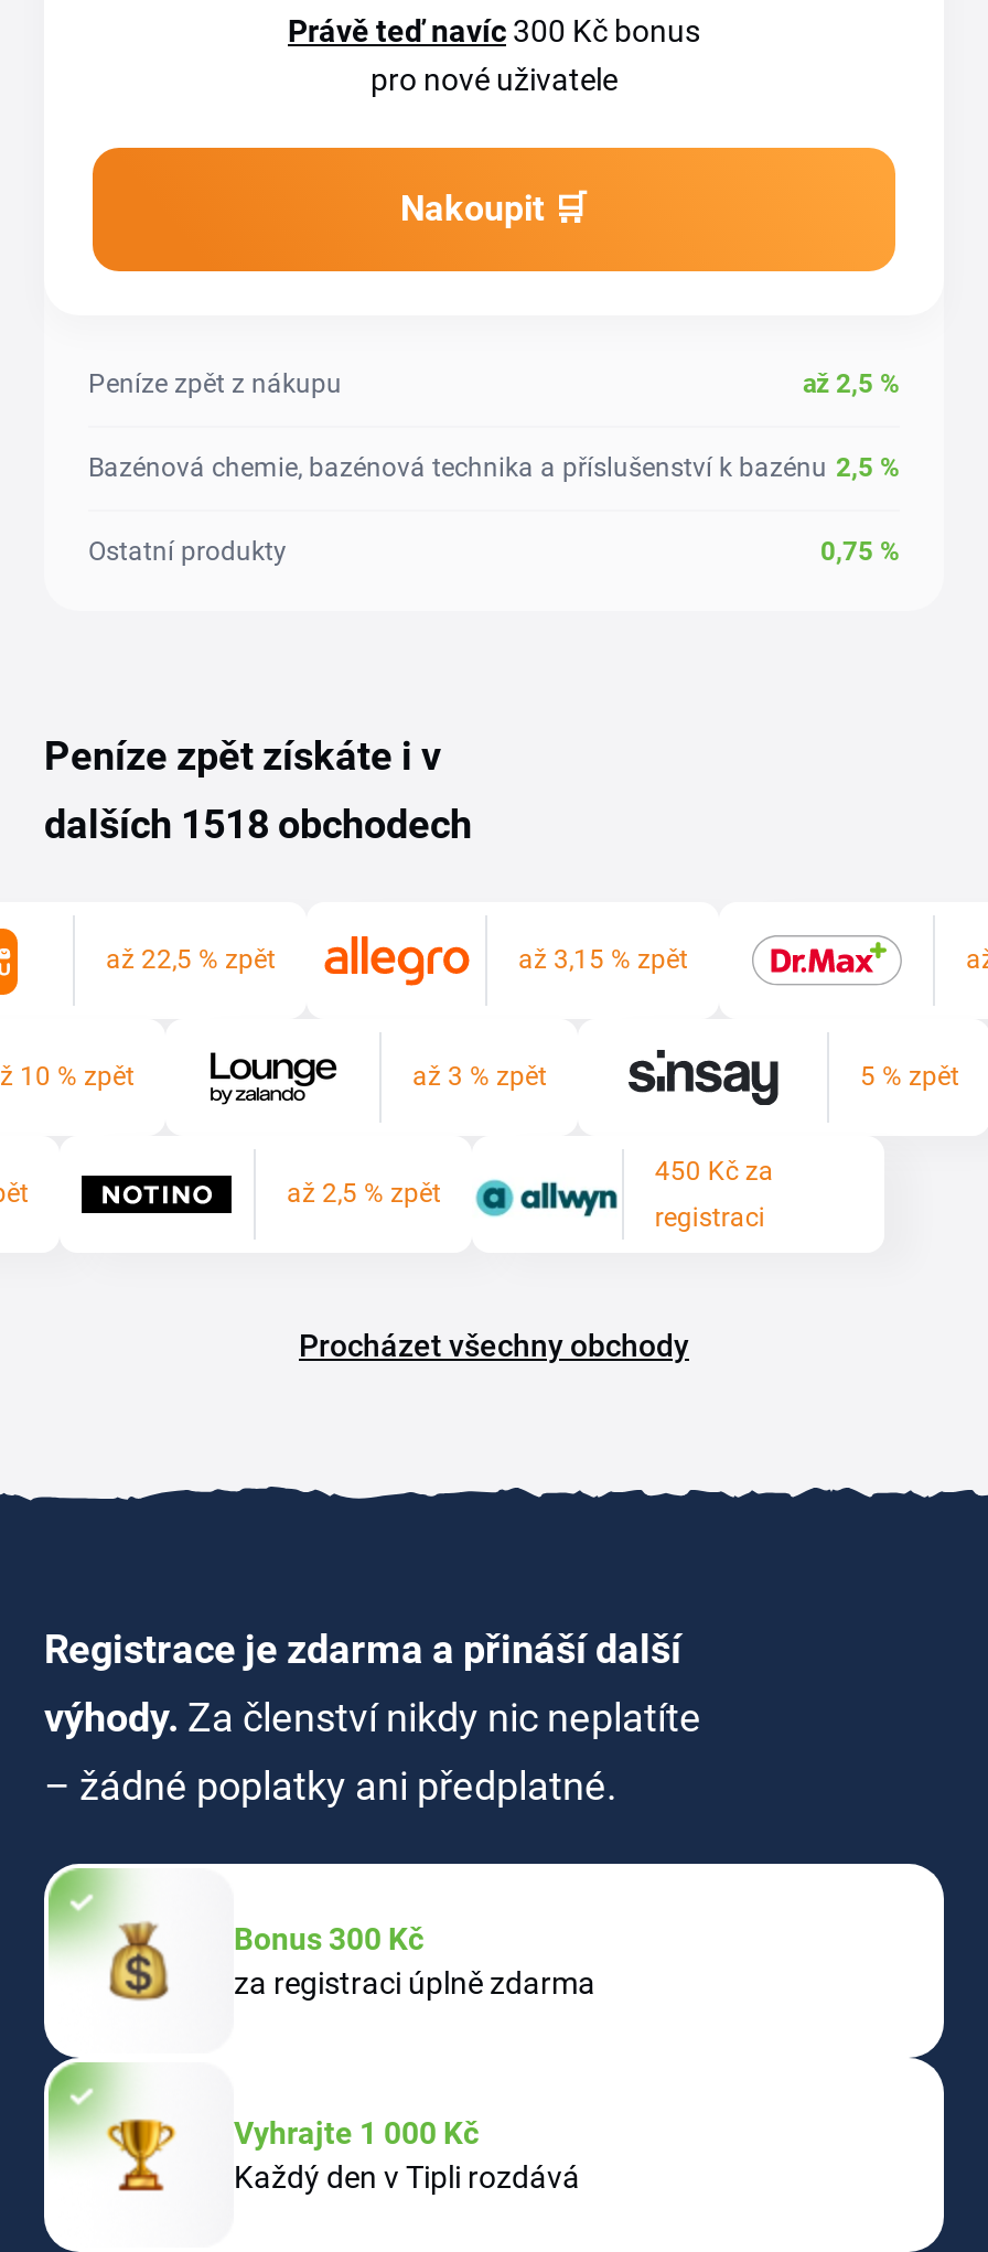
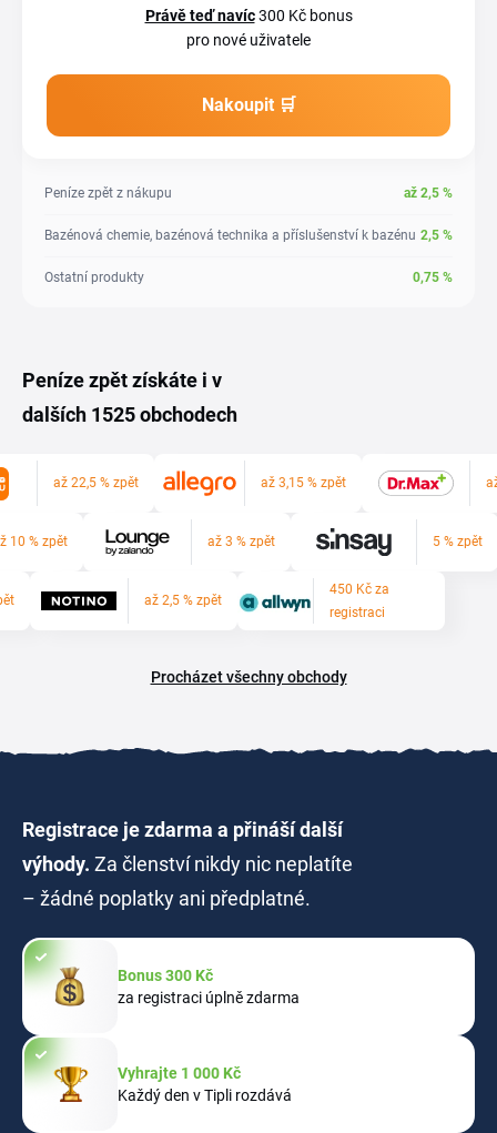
[44,801,472,847] dalších 1518 obchodech -> [22,403,237,426] dalších 1525 obchodech

